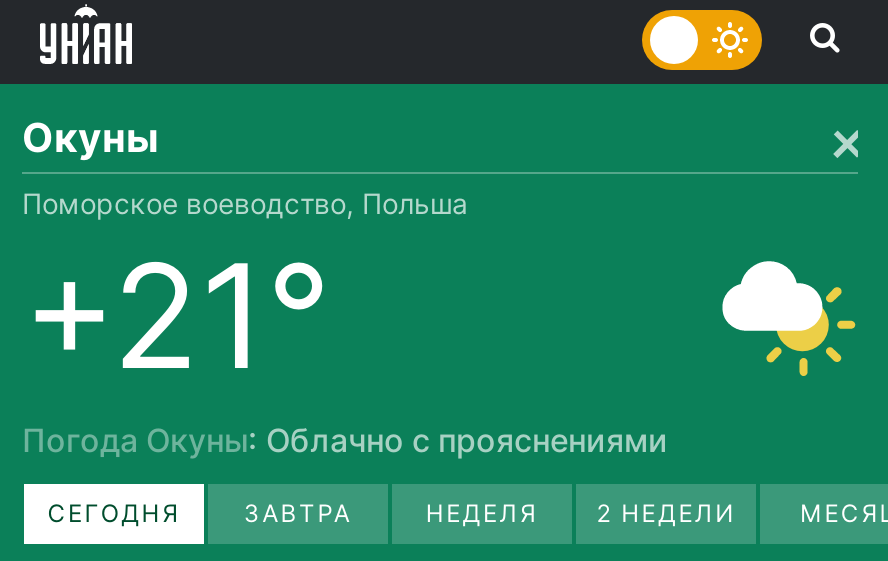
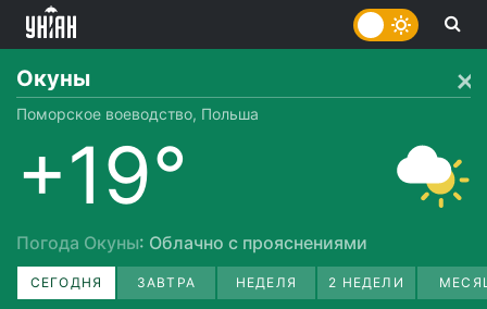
[22,228,332,402] +21° -> [16,127,188,222] +19°

